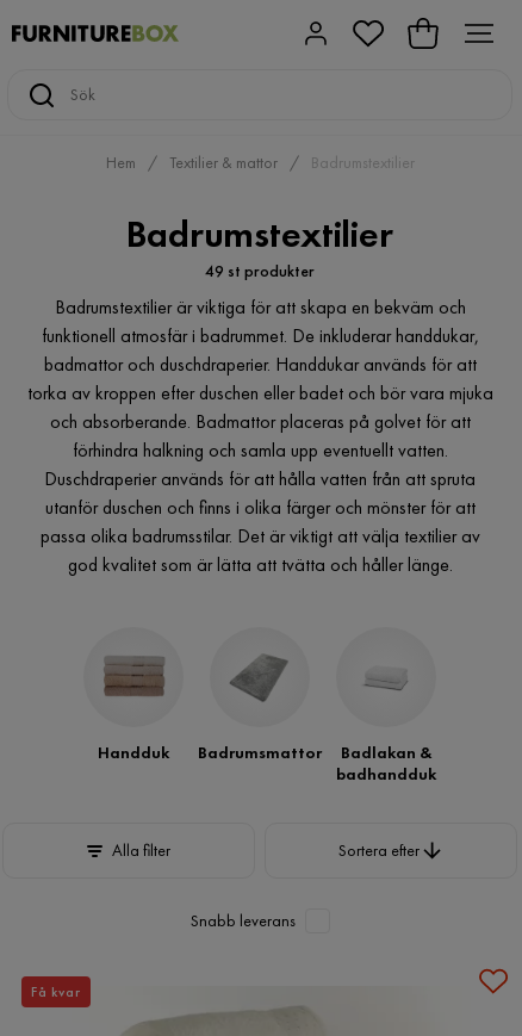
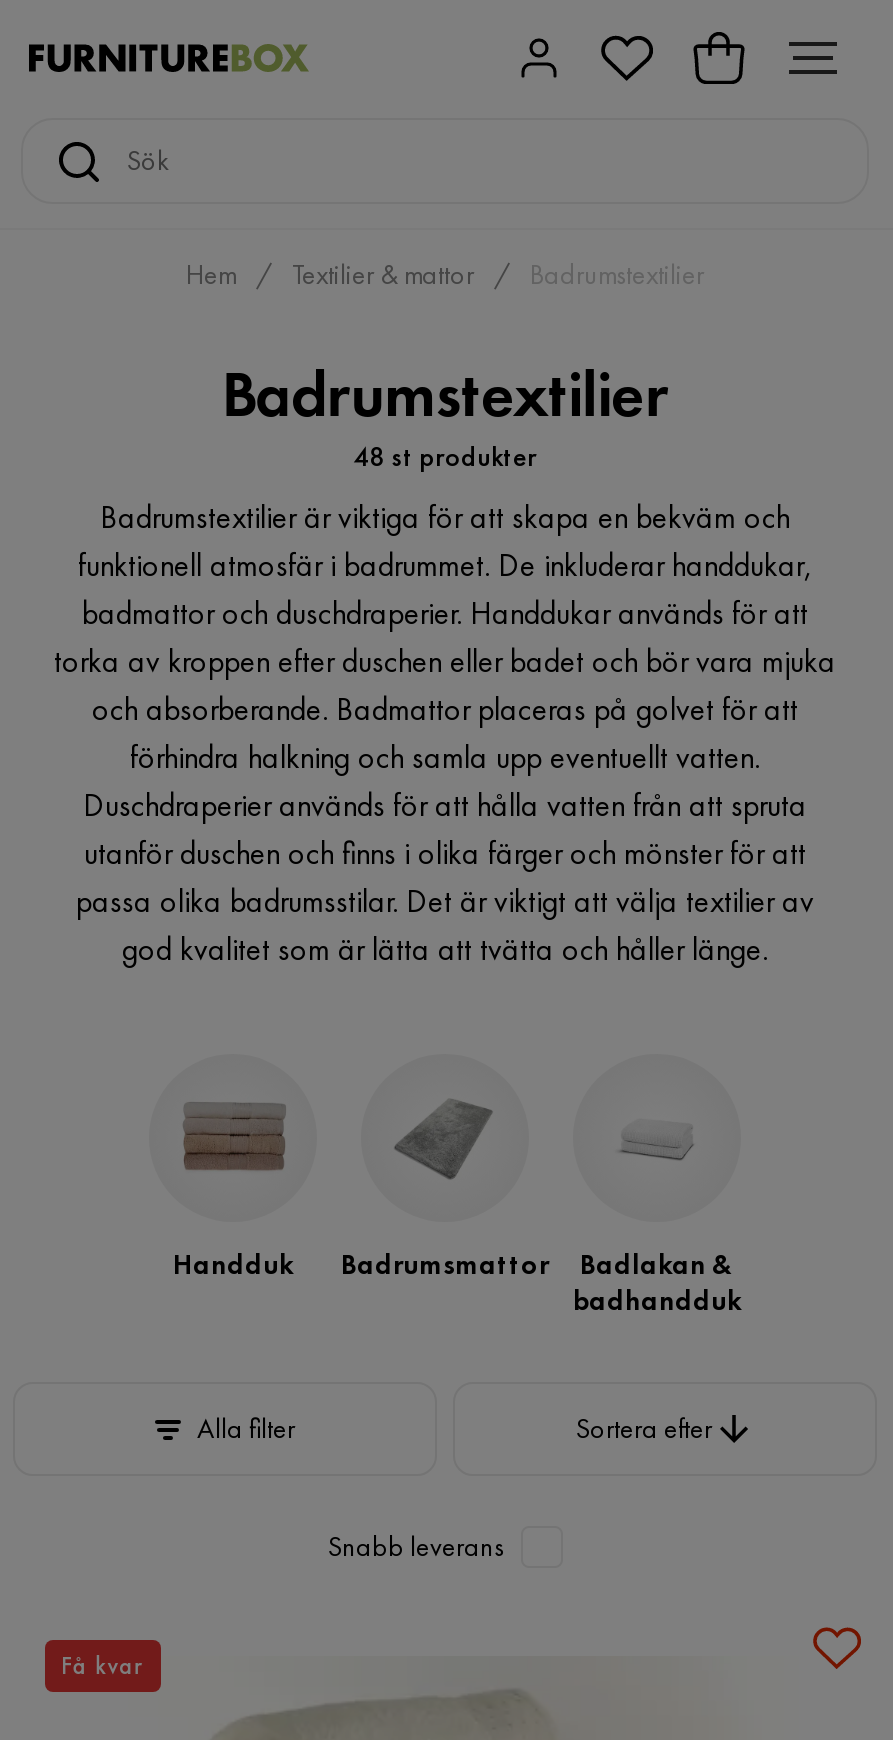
[205,260,315,281] 49 st produkter -> [353,438,537,474] 48 st produkter

